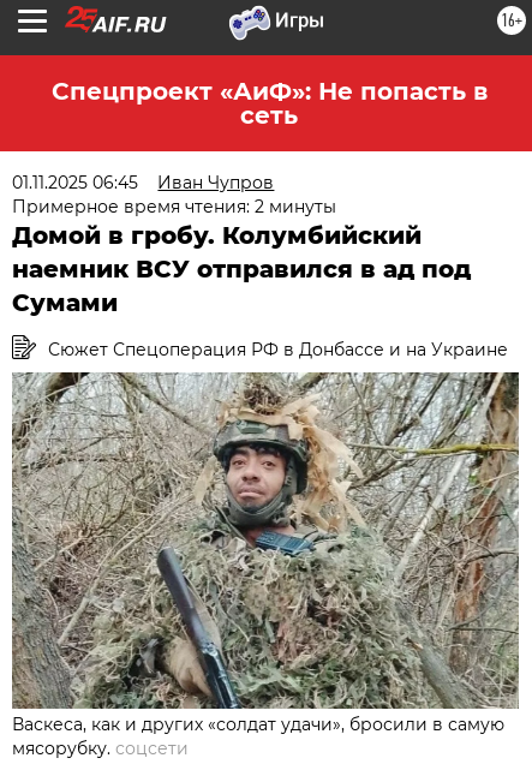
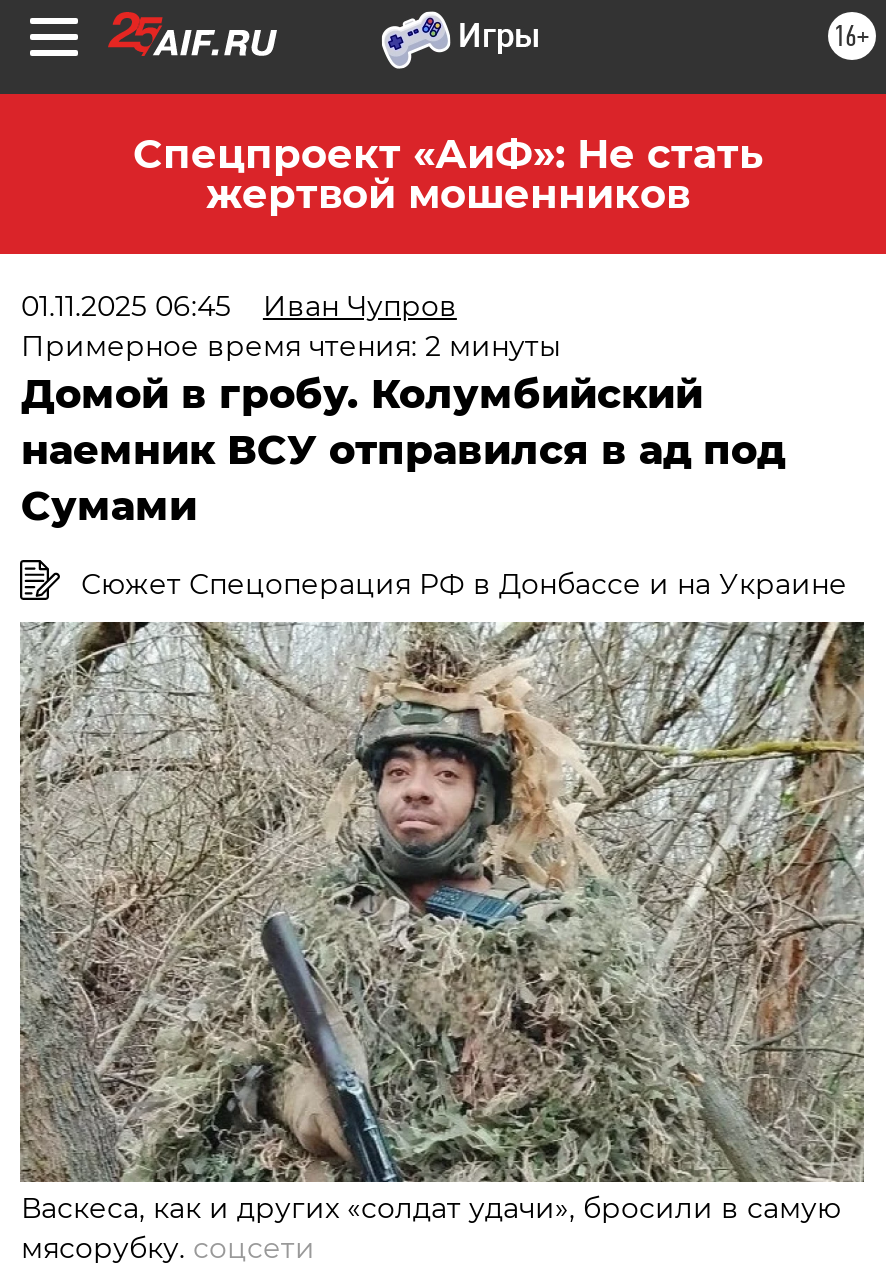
[51,77,487,130] Спецпроект «АиФ»: Не попасть в | сеть -> [133,130,763,218] Спецпроект «АиФ»: Не стать | жертвой мошенников

